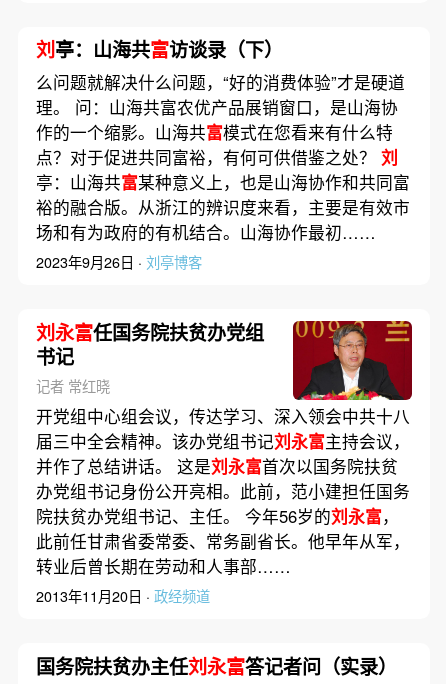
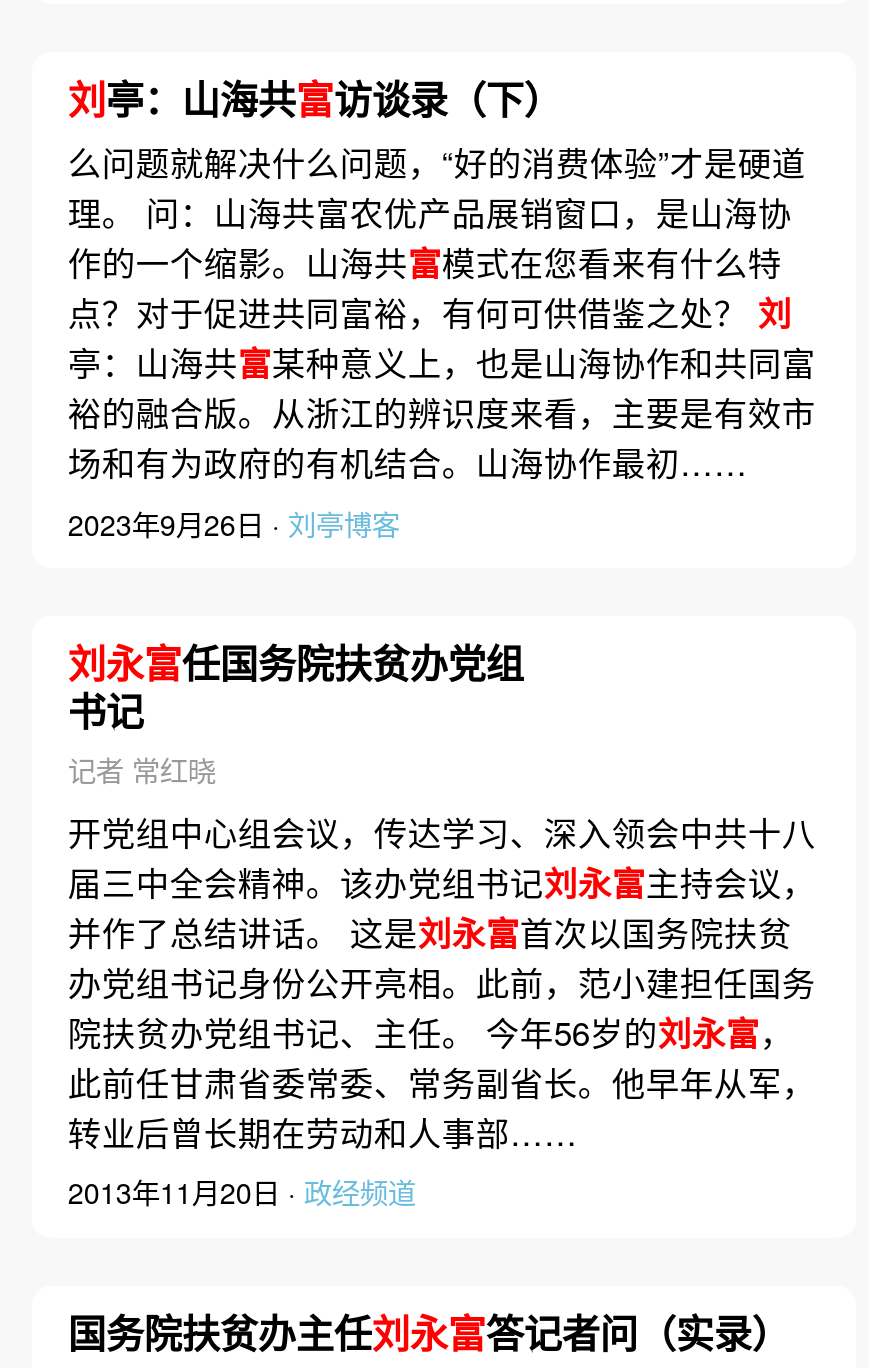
[292,320,413,401] [image] -> none

